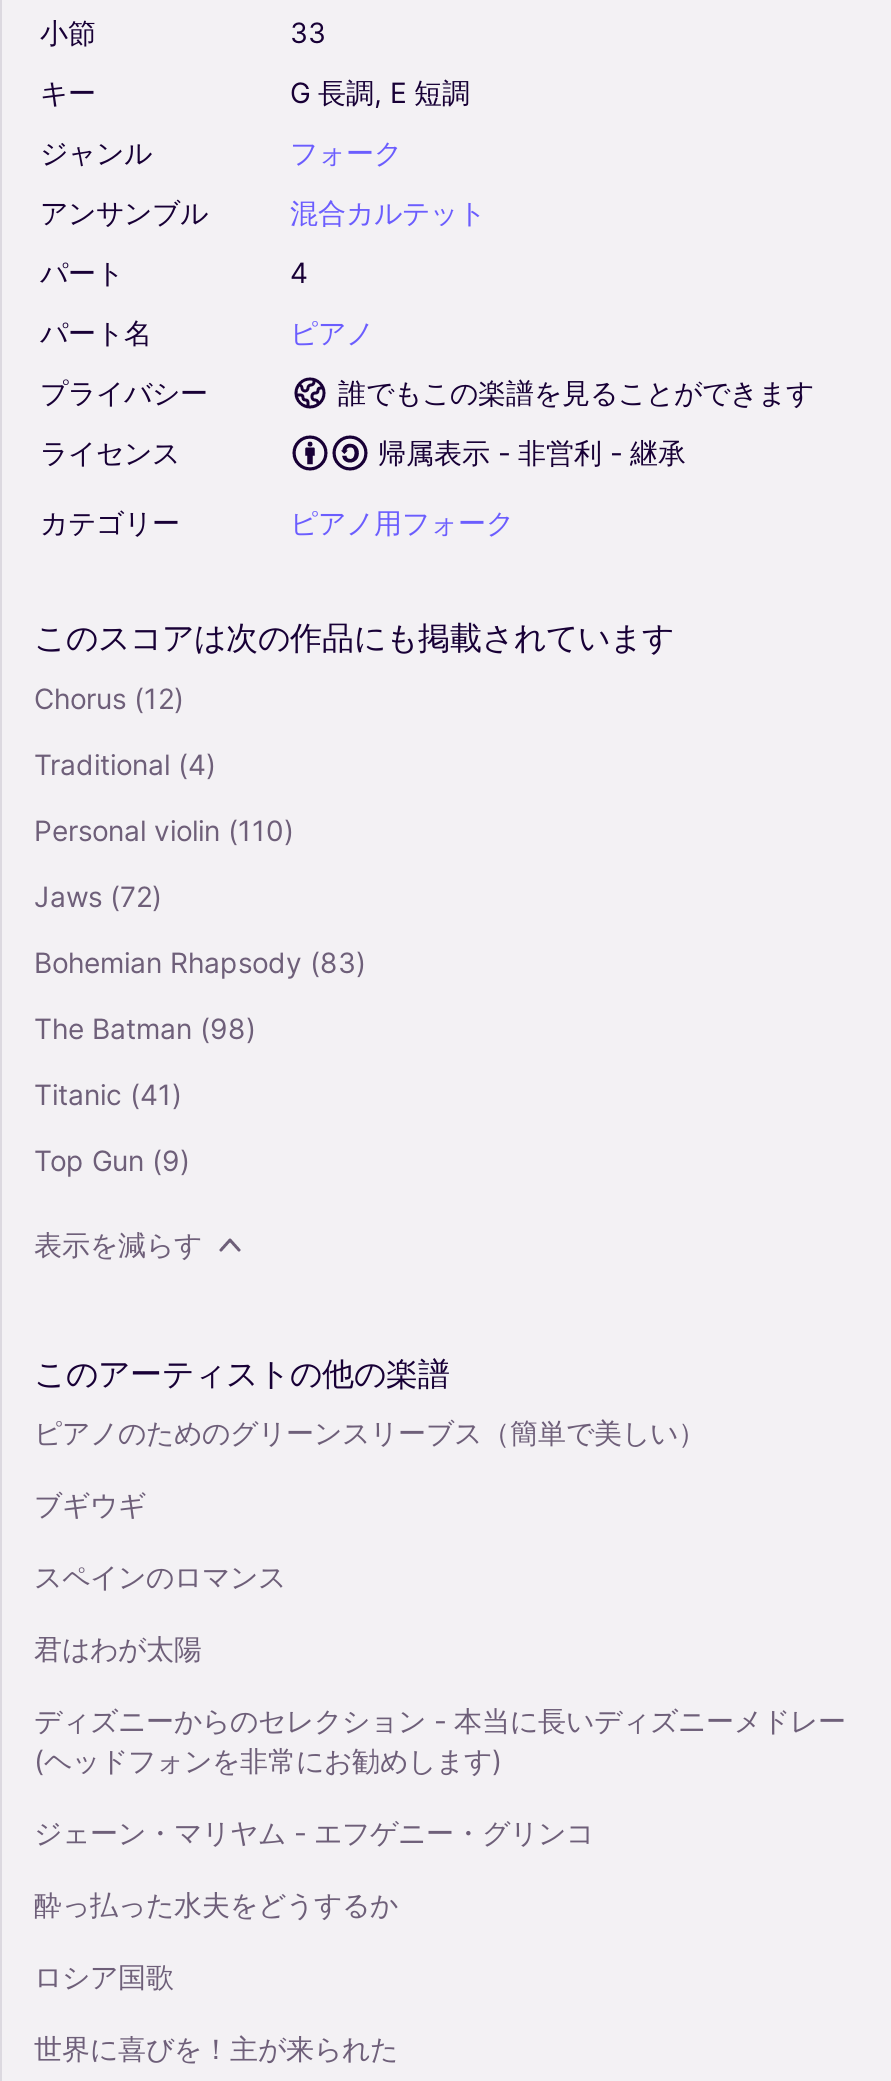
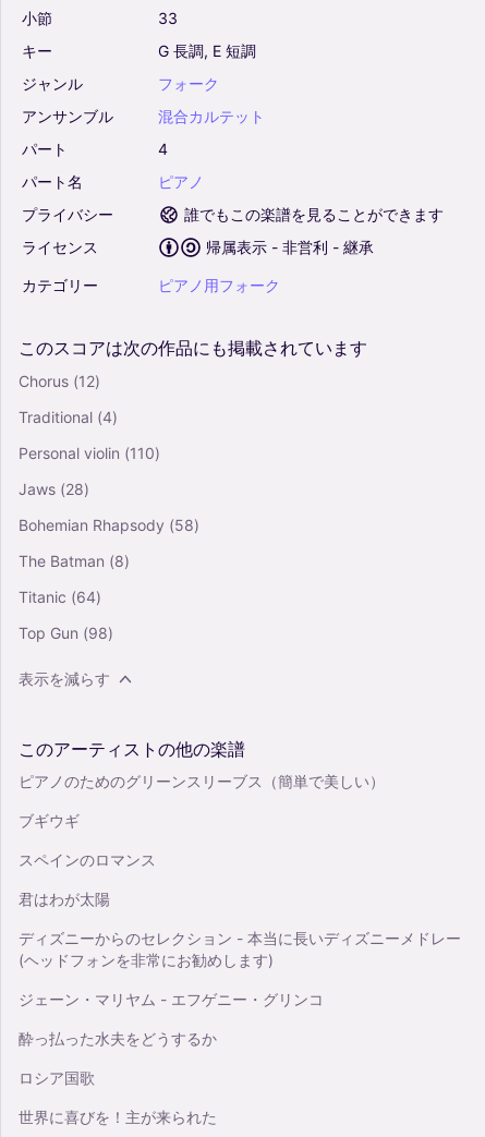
[34,879,162,913] Jaws (72) -> [19,479,89,498] Jaws (28)
[34,945,366,979] Bohemian Rhapsody (83) -> [19,515,199,534] Bohemian Rhapsody (58)
[34,1011,256,1045] The Batman (98) -> [19,551,130,570] The Batman (8)
[34,1077,182,1111] Titanic (41) -> [19,587,101,606] Titanic (64)
[34,1143,190,1177] Top Gun (9) -> [19,623,113,642] Top Gun (98)

